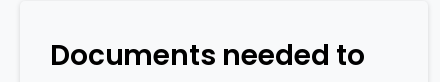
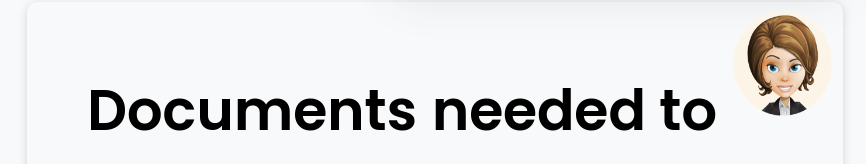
none -> [743,12,821,118] [image]

